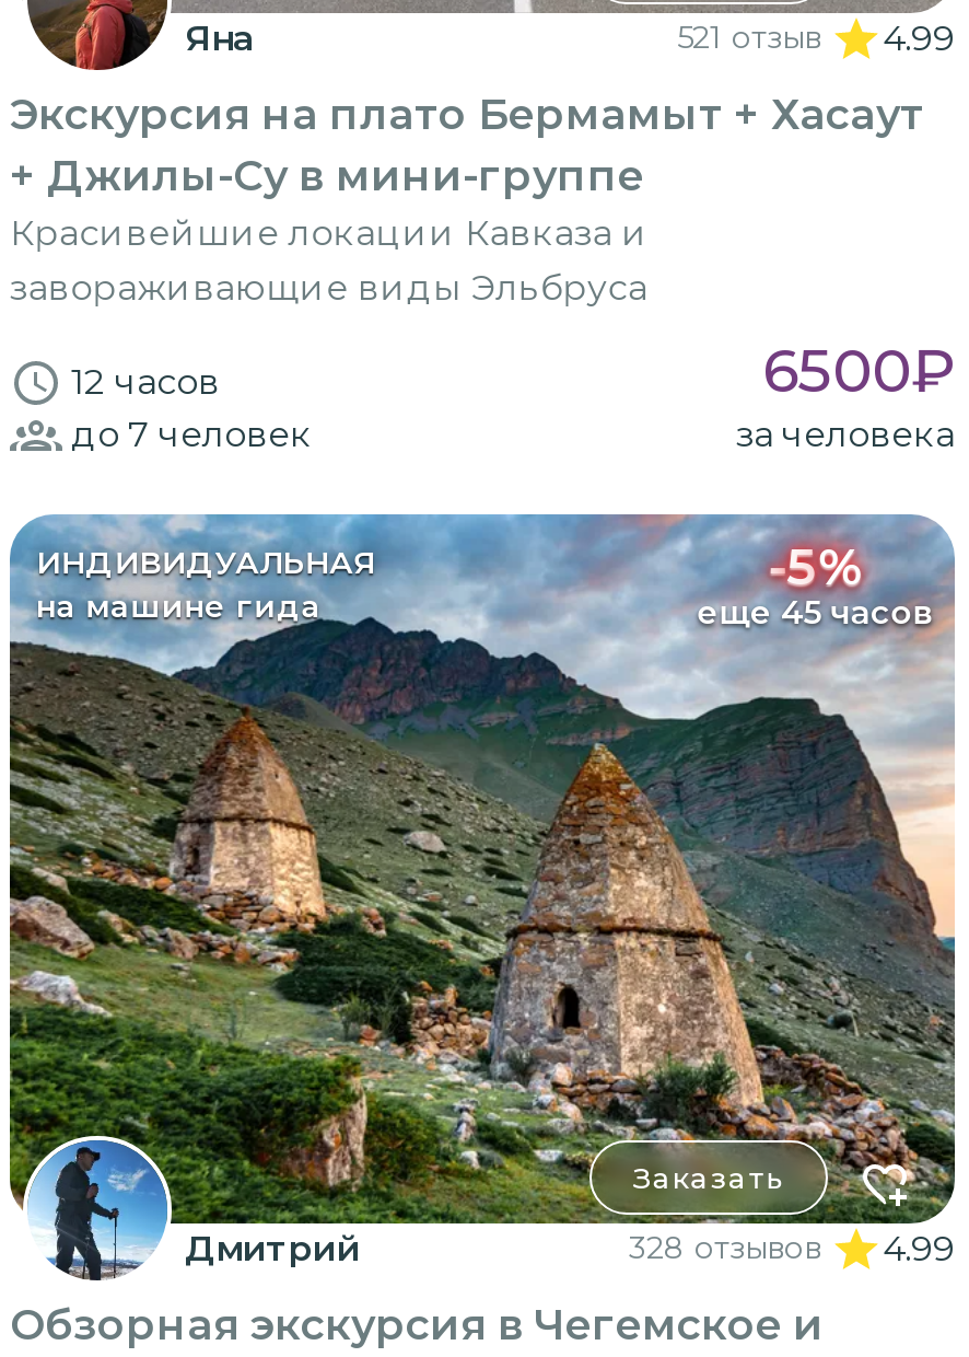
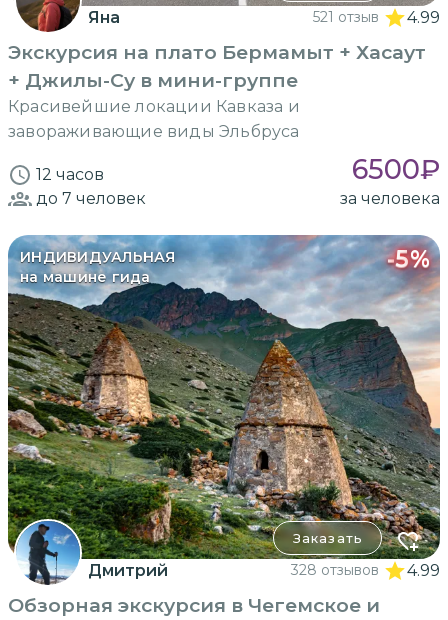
[697,593,933,632] еще 45 часов -> none

